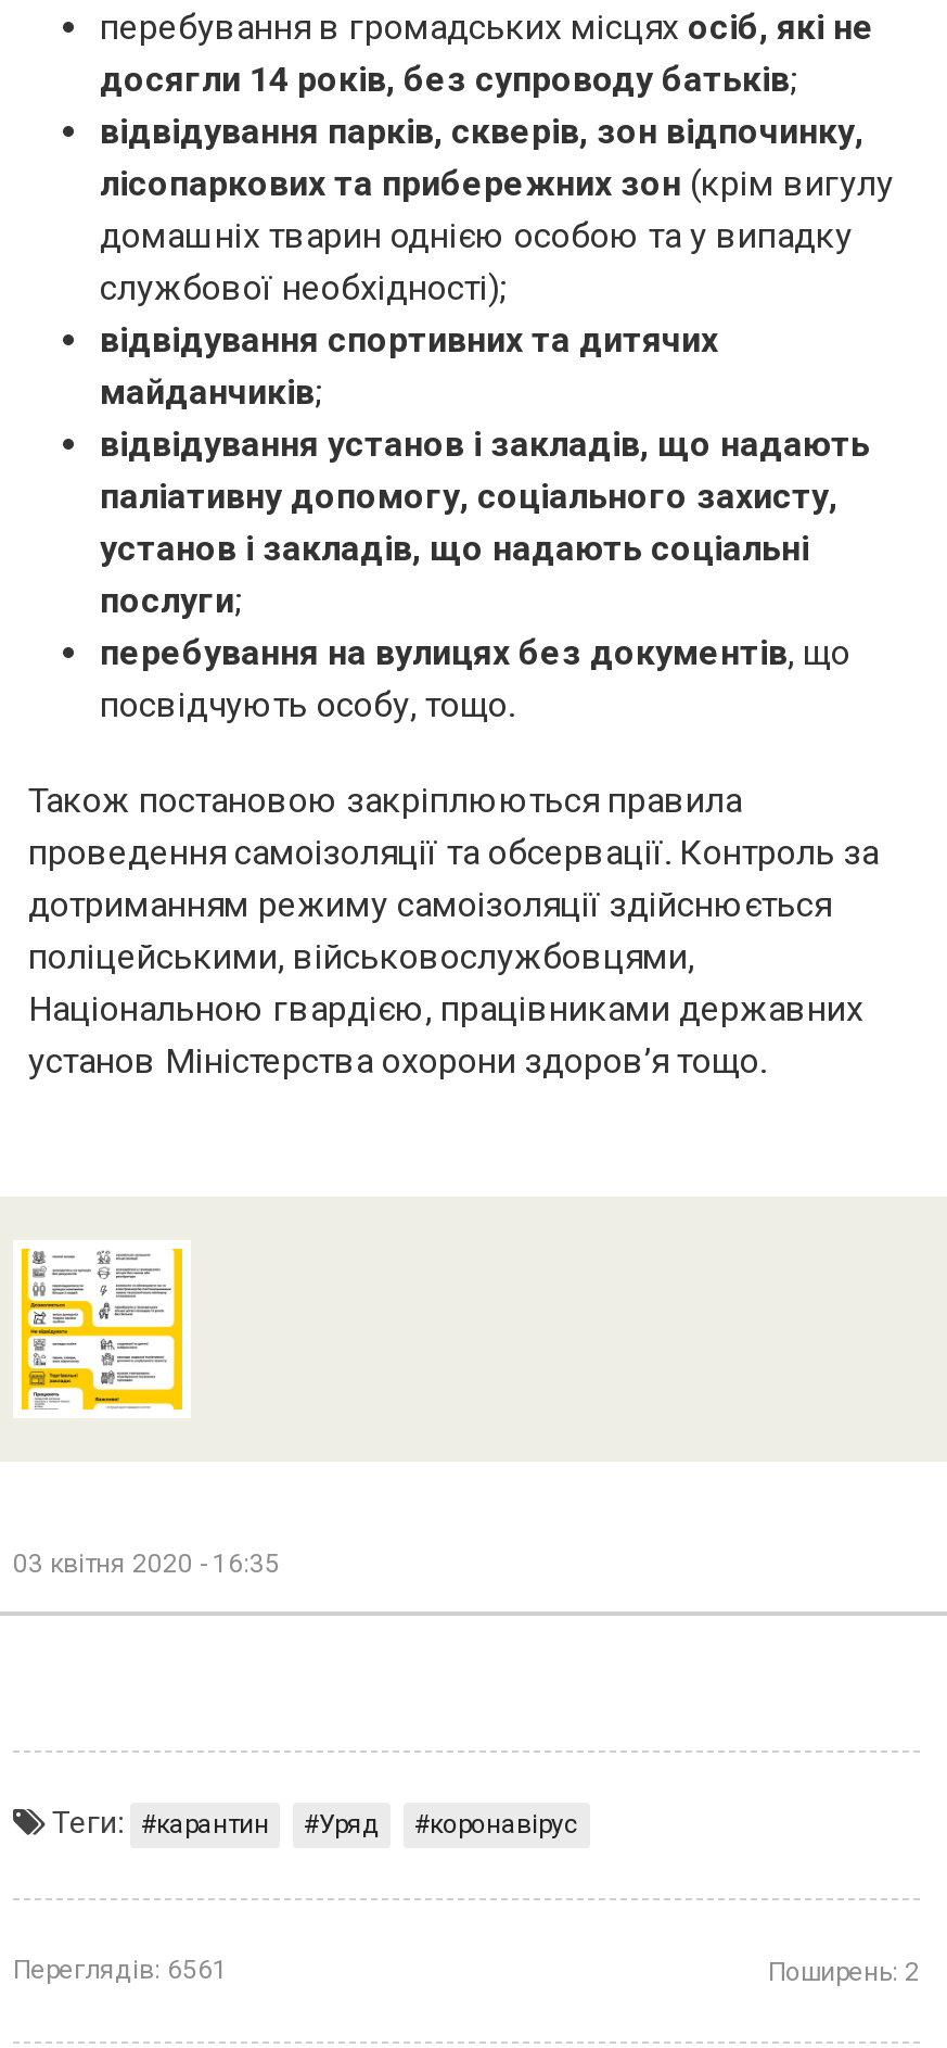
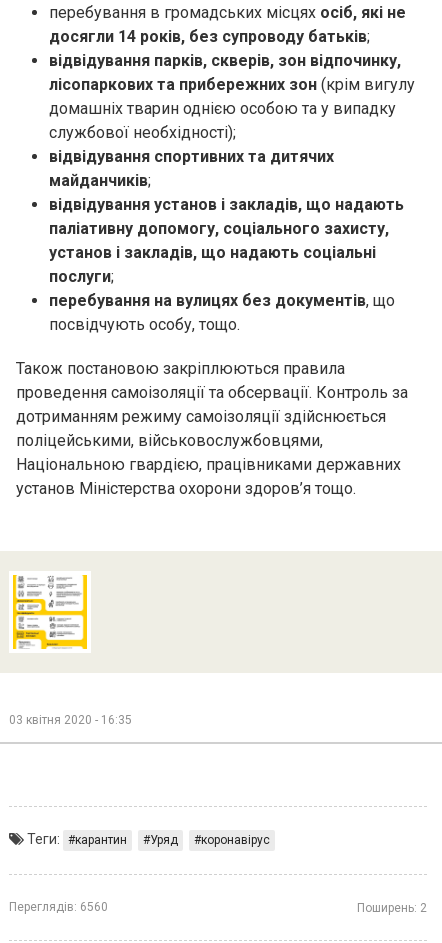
[13,1955,228,1985] Переглядів: 6561 -> [9,900,108,914] Переглядів: 6560

